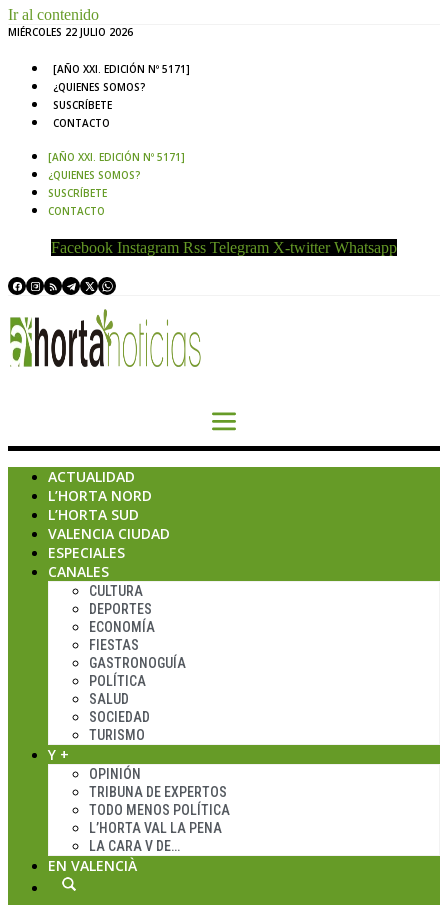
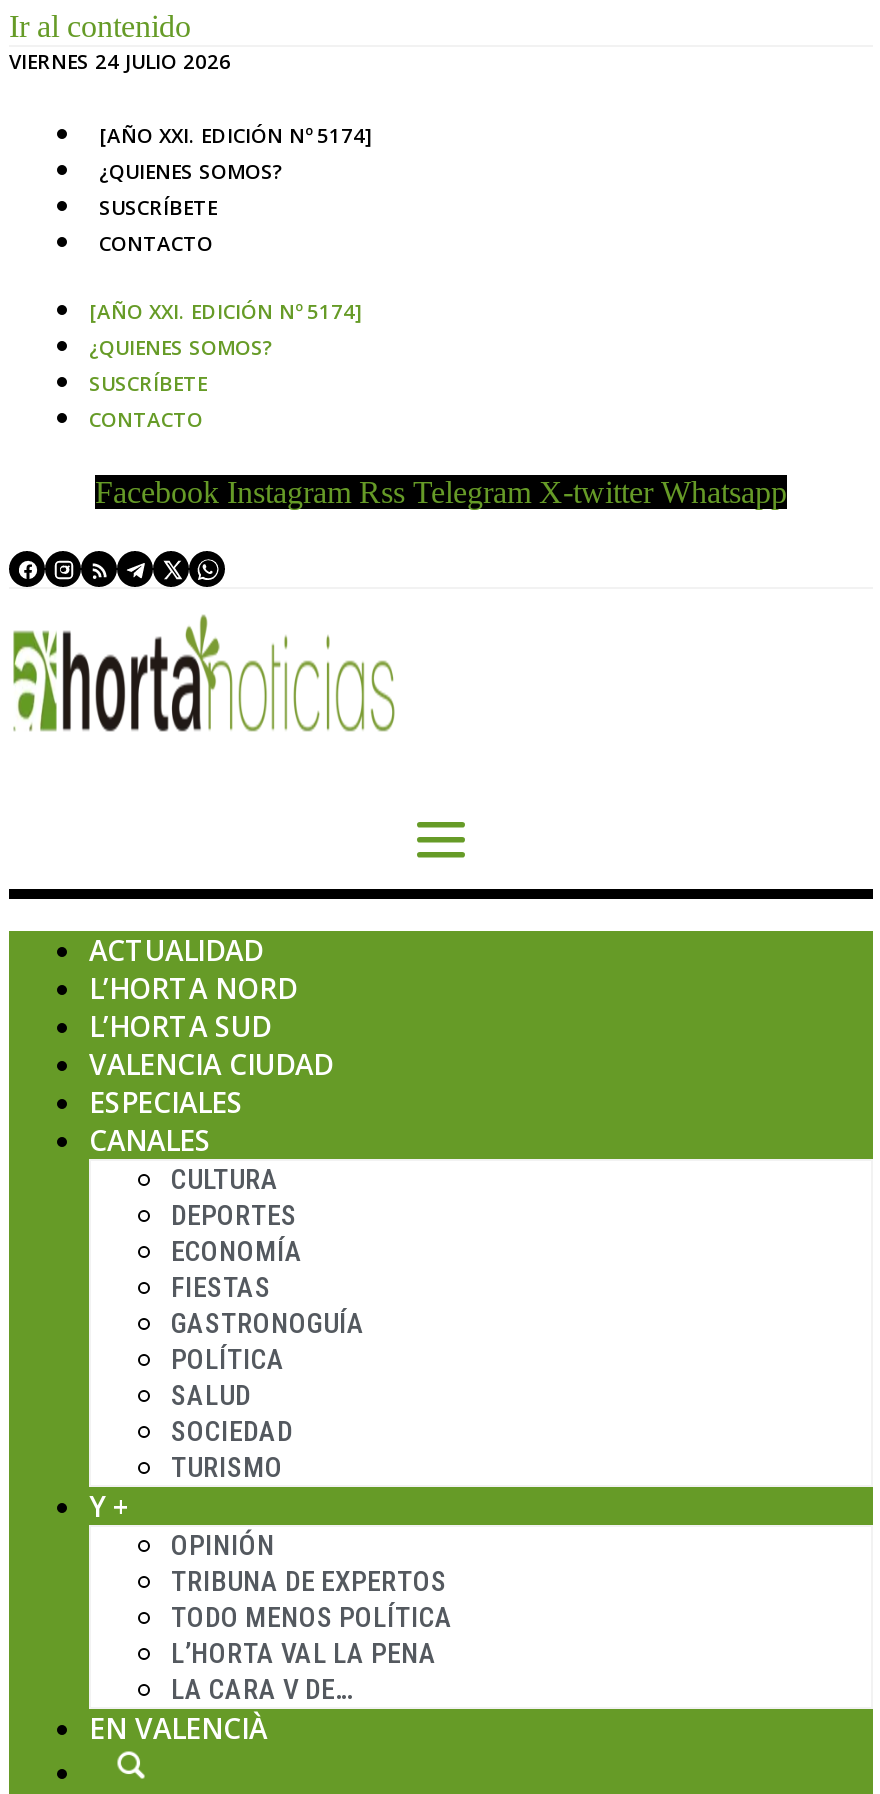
[8,25,133,39] MIÉRCOLES 22 JULIO 2026 -> [9,47,231,75] VIERNES 24 JULIO 2026
[53,62,190,76] [AÑO XXI. EDICIÓN Nº 5171] -> [99,121,373,149] [AÑO XXI. EDICIÓN Nº 5174]
[48,150,185,164] [AÑO XXI. EDICIÓN Nº 5171] -> [89,297,363,325] [AÑO XXI. EDICIÓN Nº 5174]

